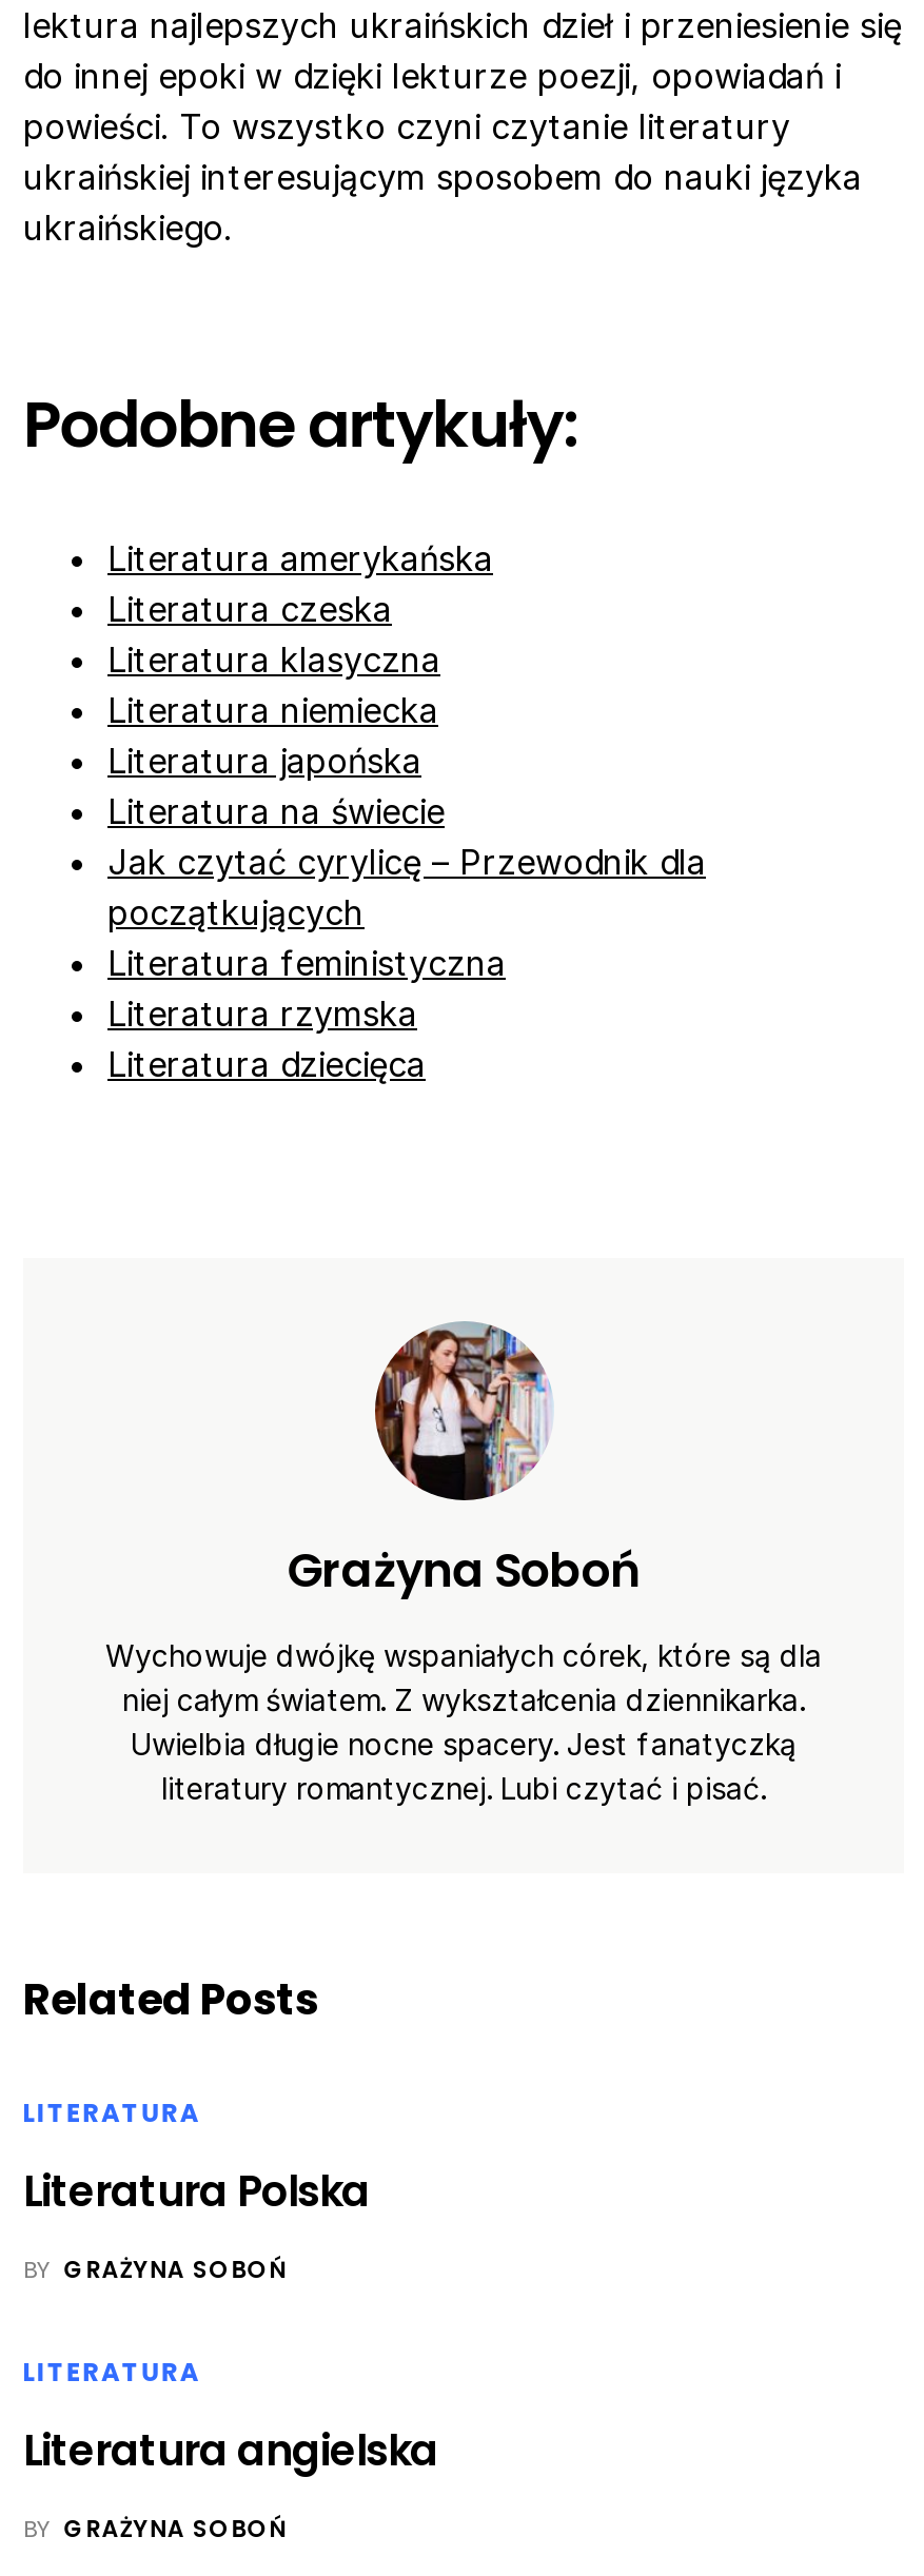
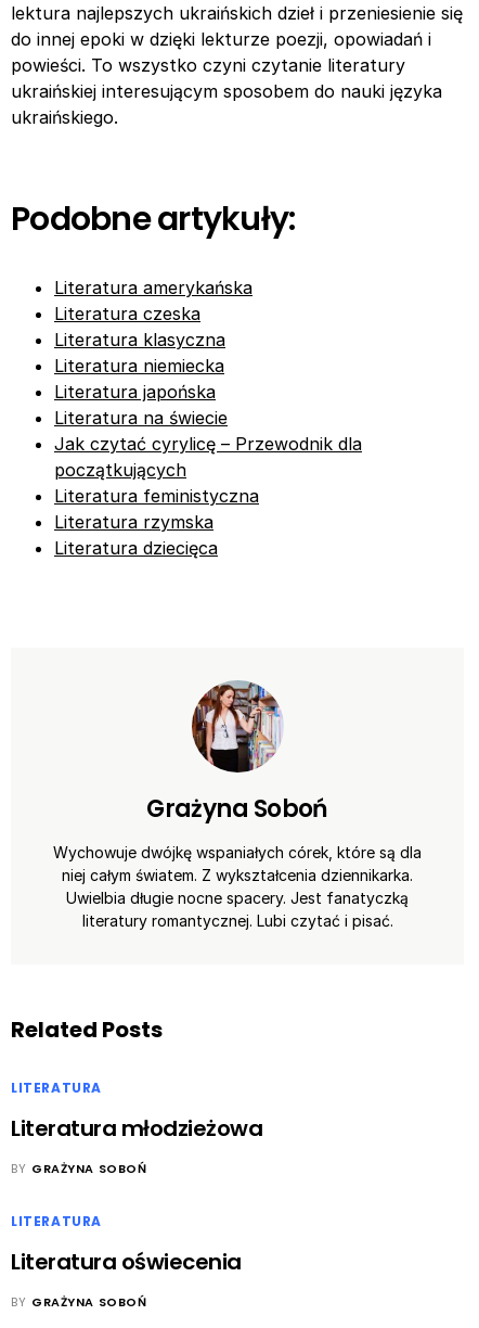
[23,2162,370,2221] Literatura Polska -> [11,1113,262,1144] Literatura młodzieżowa
[23,2421,438,2480] Literatura angielska -> [11,1247,241,1277] Literatura oświecenia

